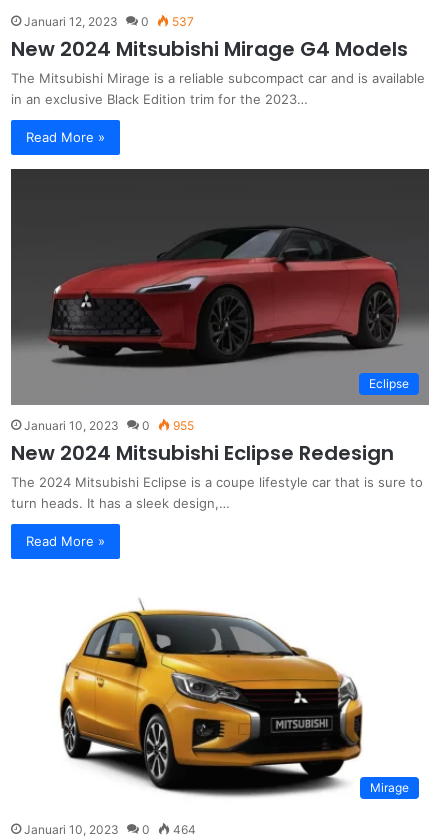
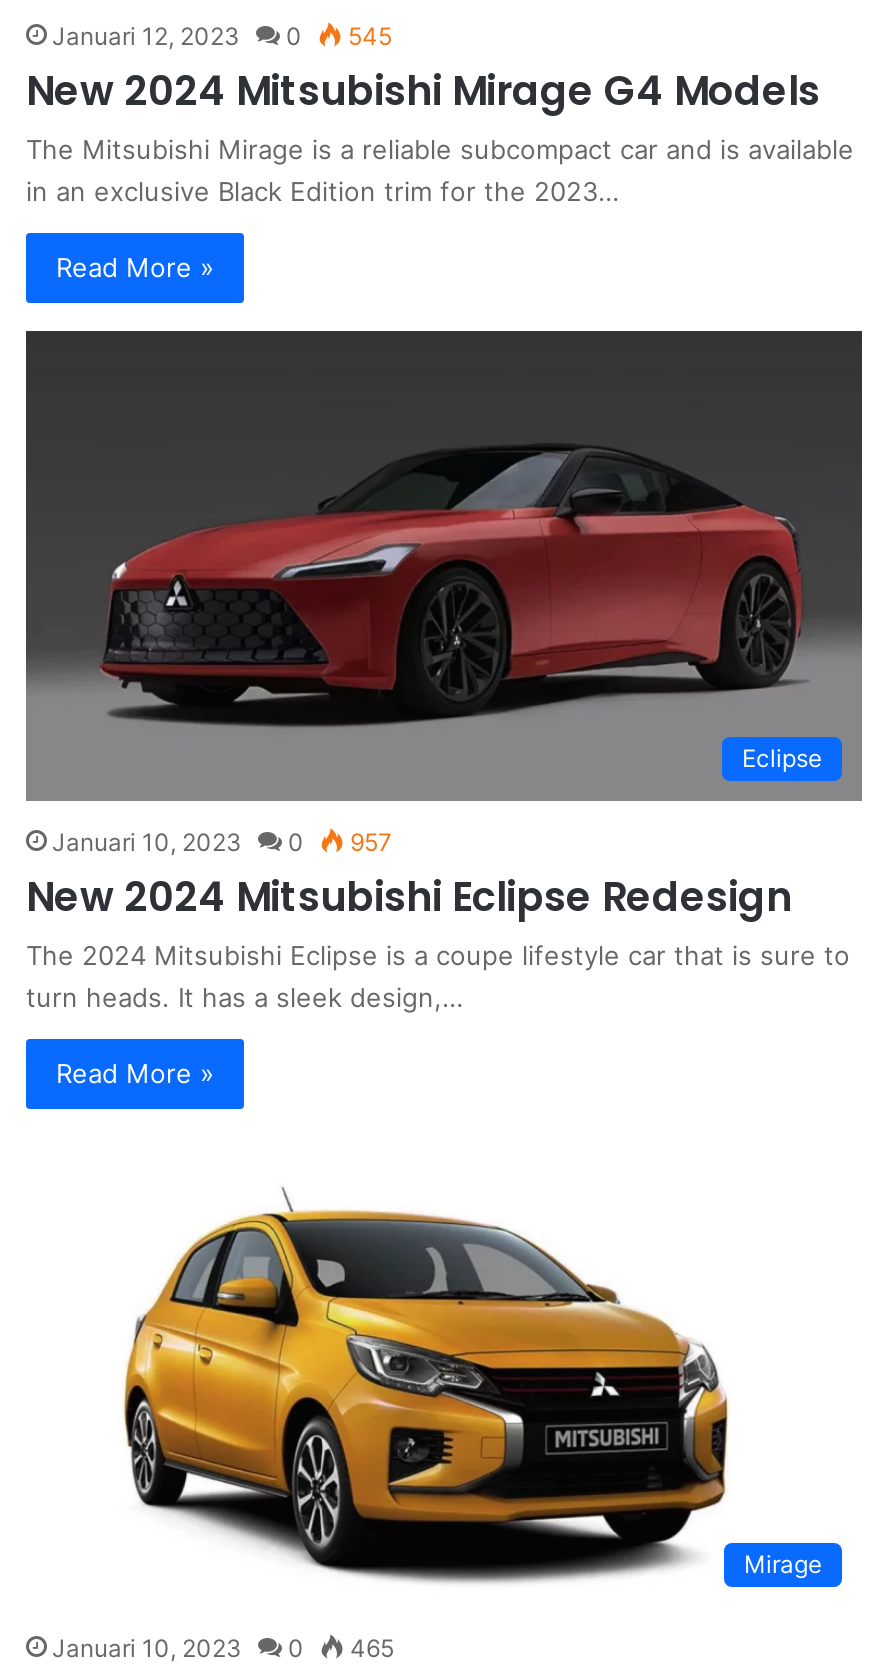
[24,14,194,29] Januari 12, 2023 0 537 -> [52,21,392,51] Januari 12, 2023 0 545
[24,418,194,433] Januari 10, 2023 0 955 -> [52,828,392,858] Januari 10, 2023 0 957
[24,822,196,837] Januari 10, 2023 0 464 -> [52,1634,394,1664] Januari 10, 2023 0 465

